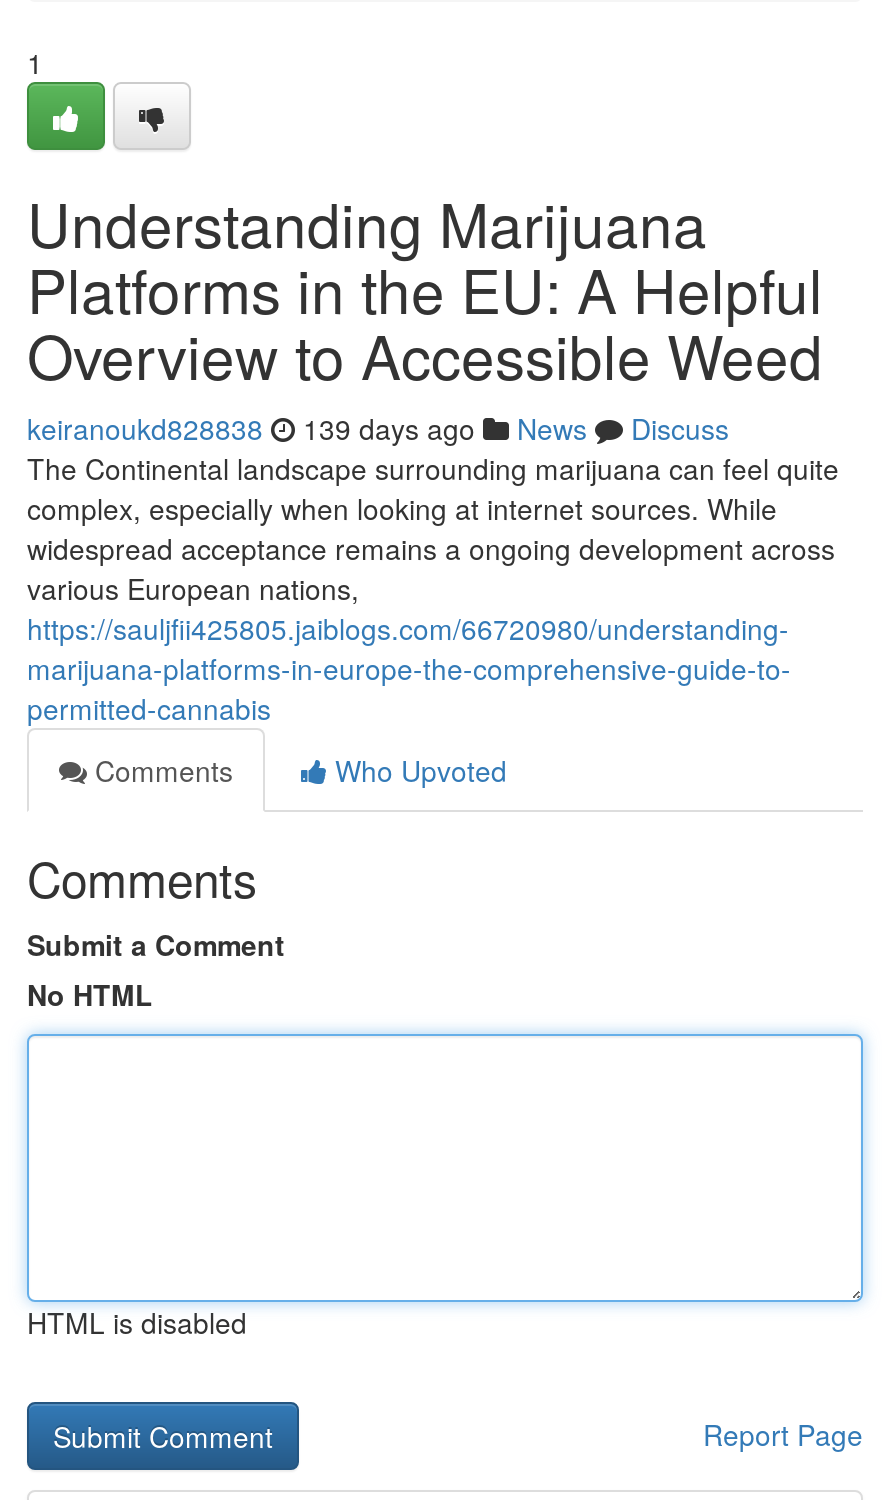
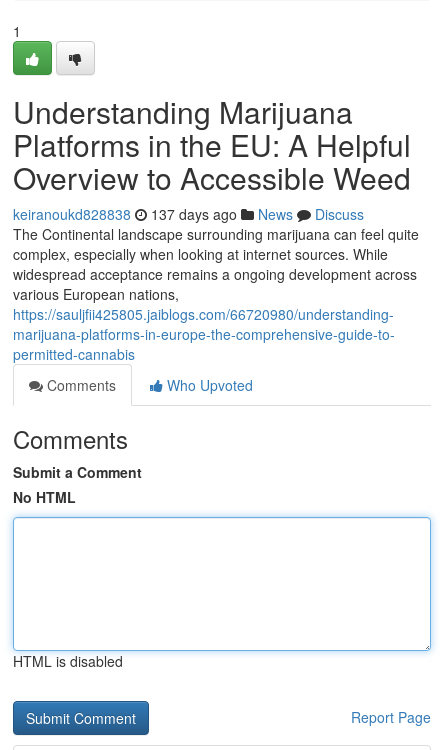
[27,408,729,448] keiranoukd828838 139 days ago News Discuss -> [13,204,364,224] keiranoukd828838 137 days ago News Discuss

